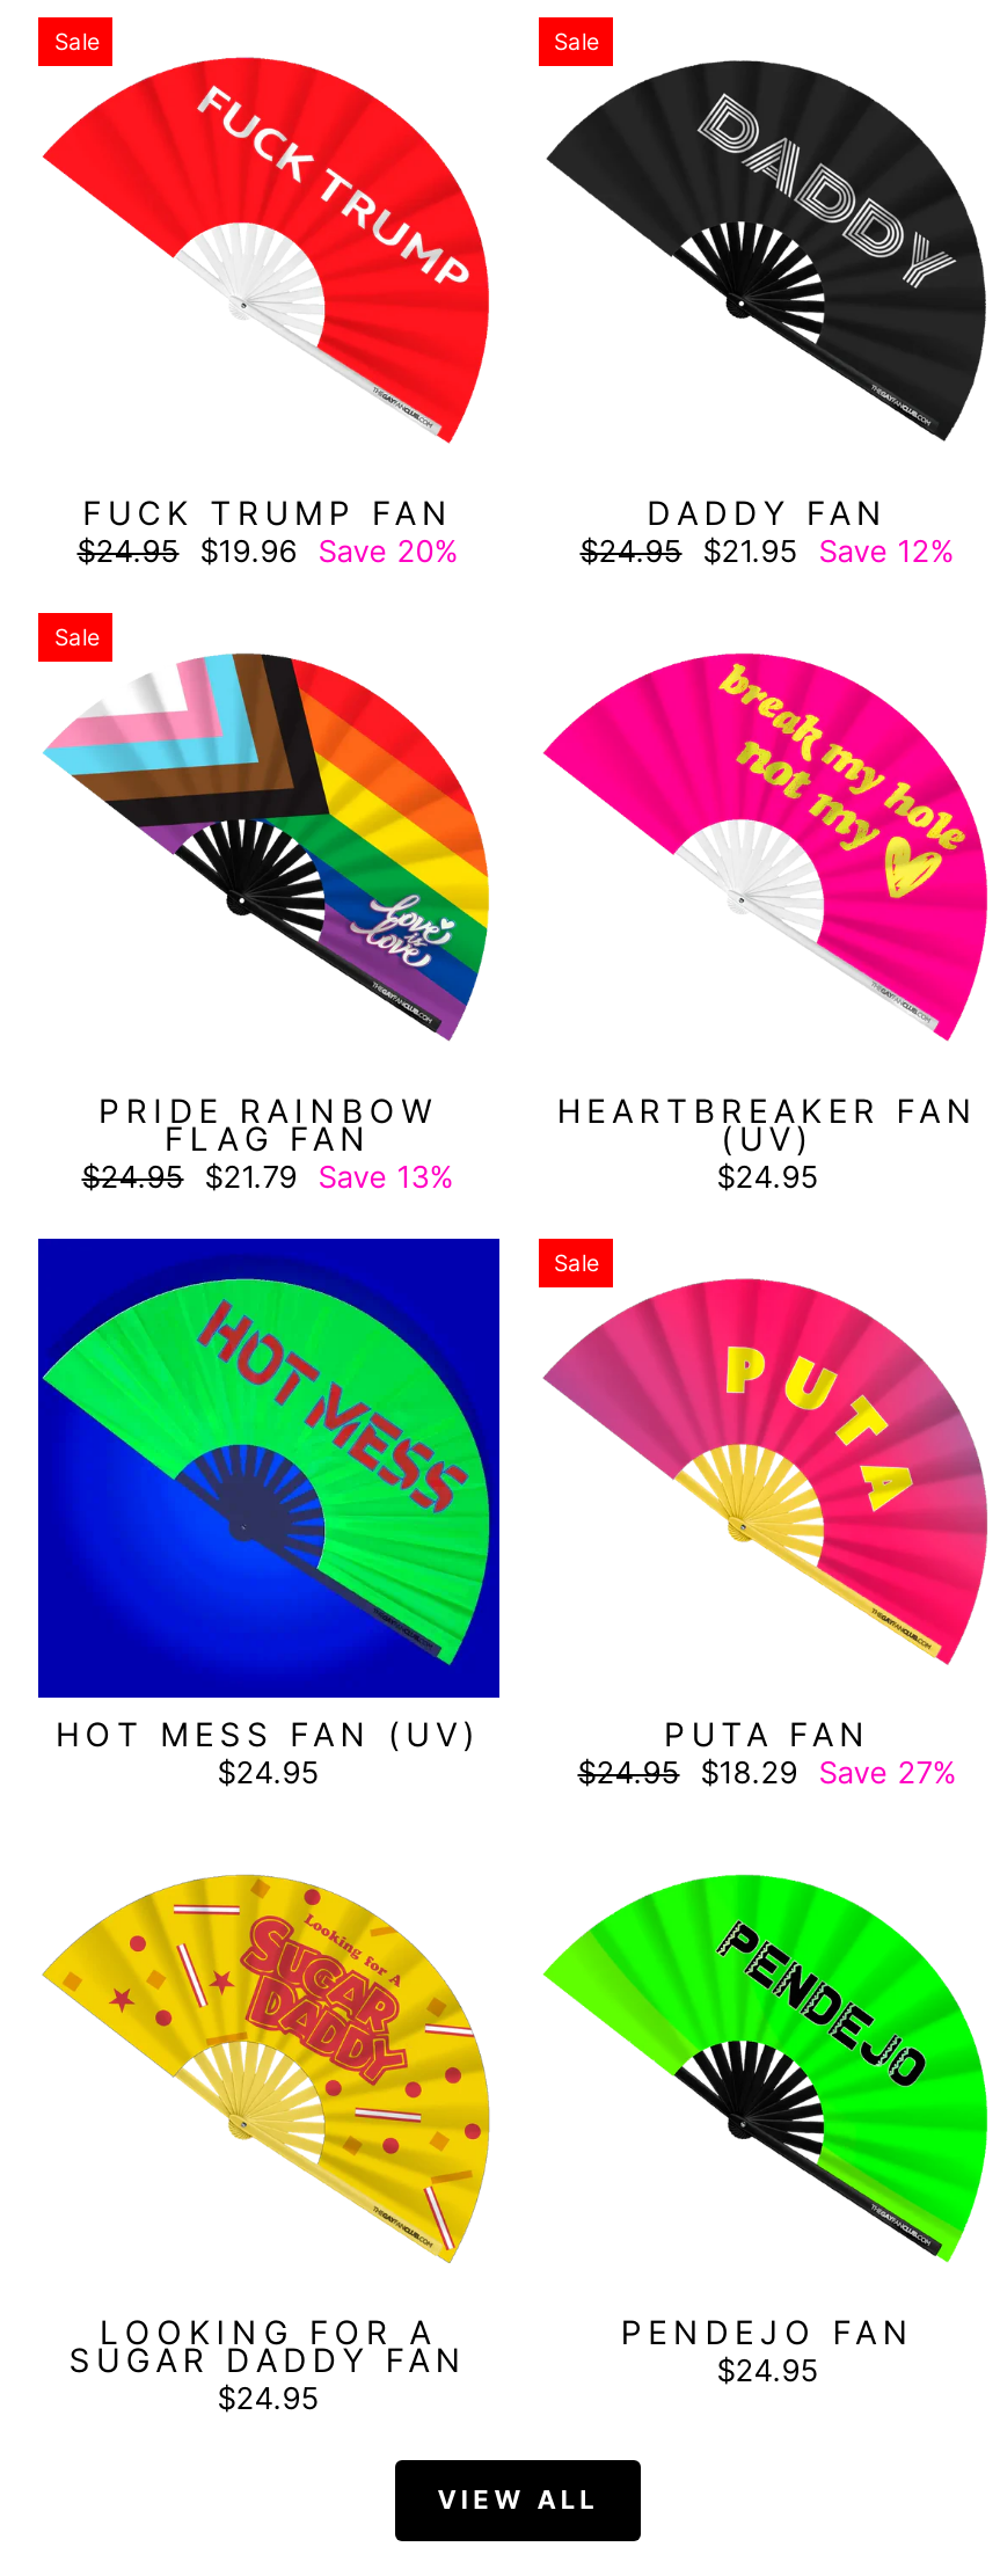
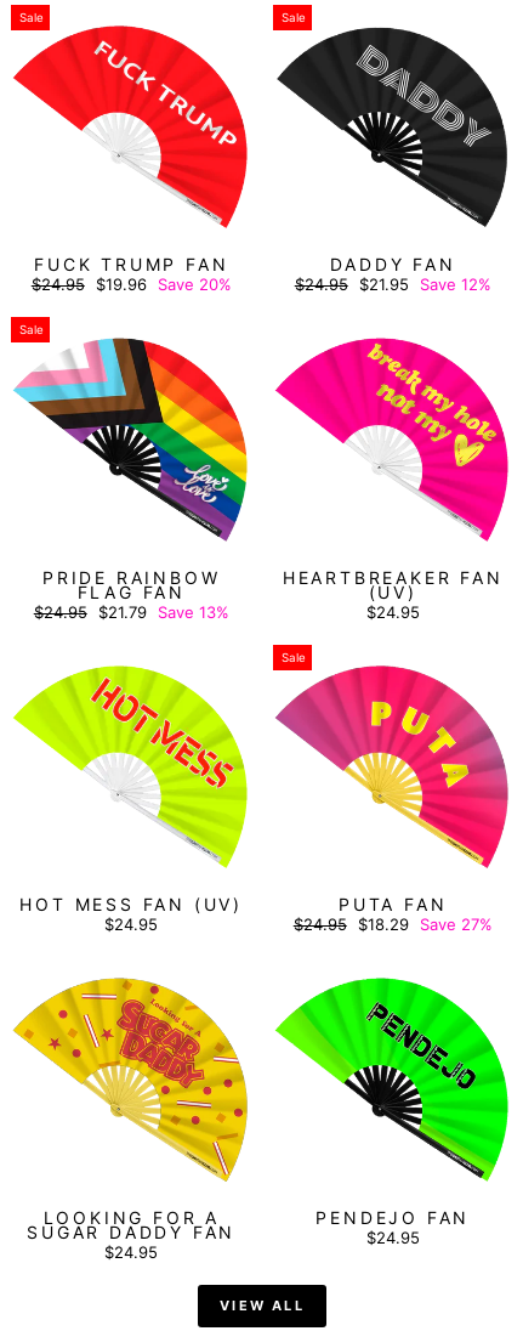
[36,1236,502,1700] [image] -> [11,645,252,885] [image]

